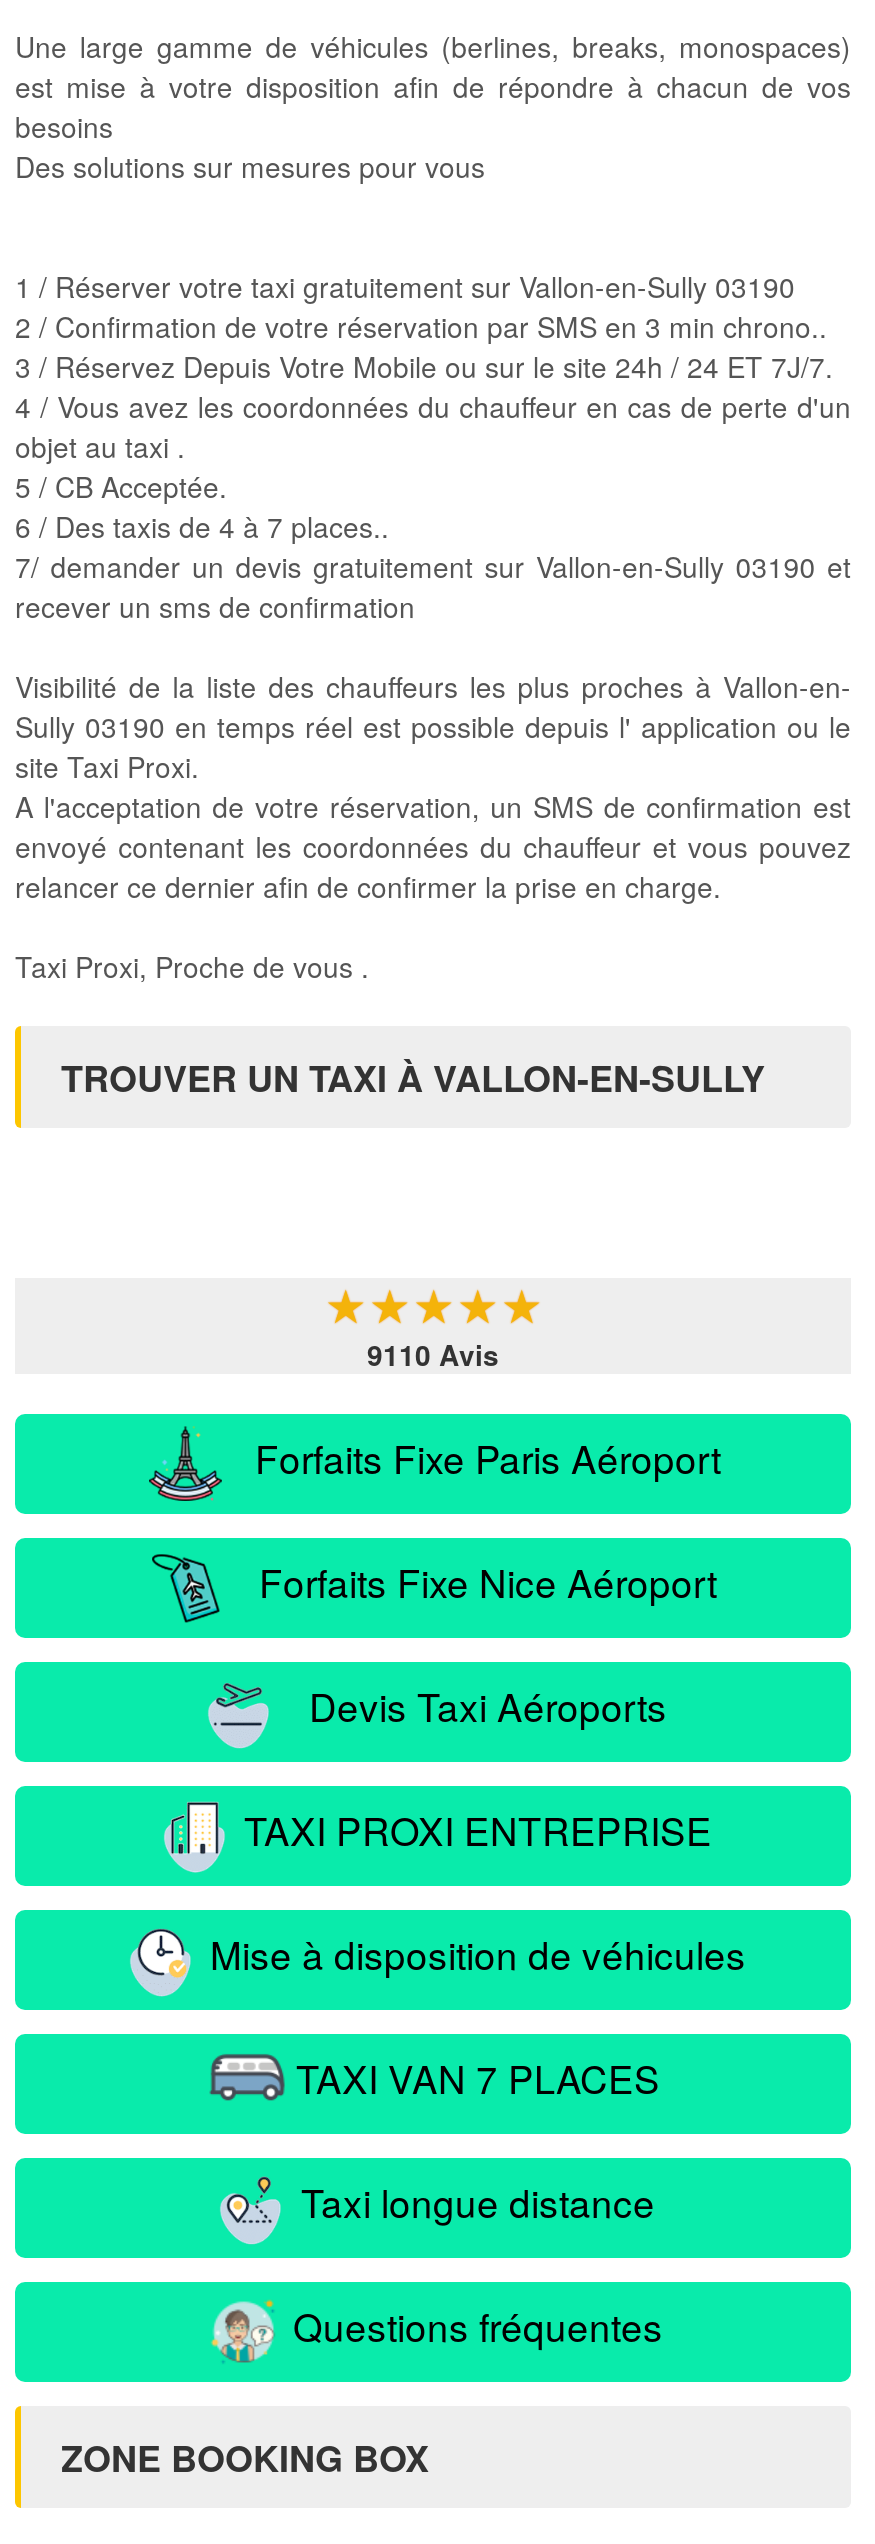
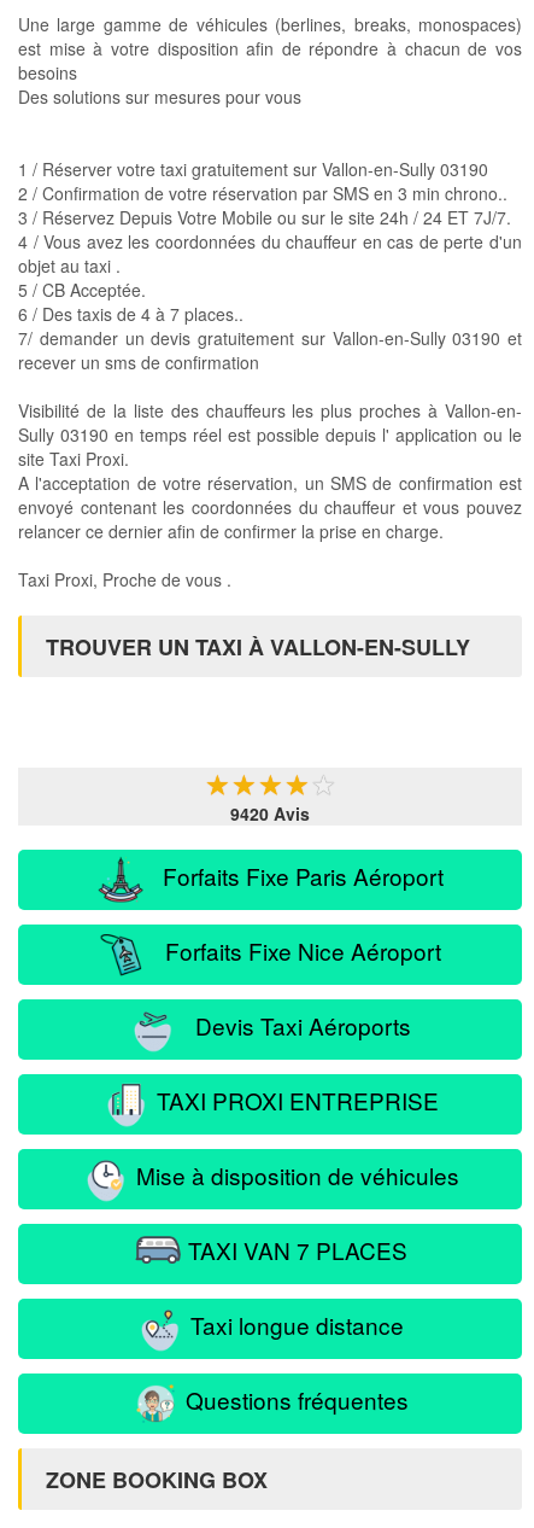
[367,1334,499,1374] 9110 Avis -> [230,801,310,826] 9420 Avis

